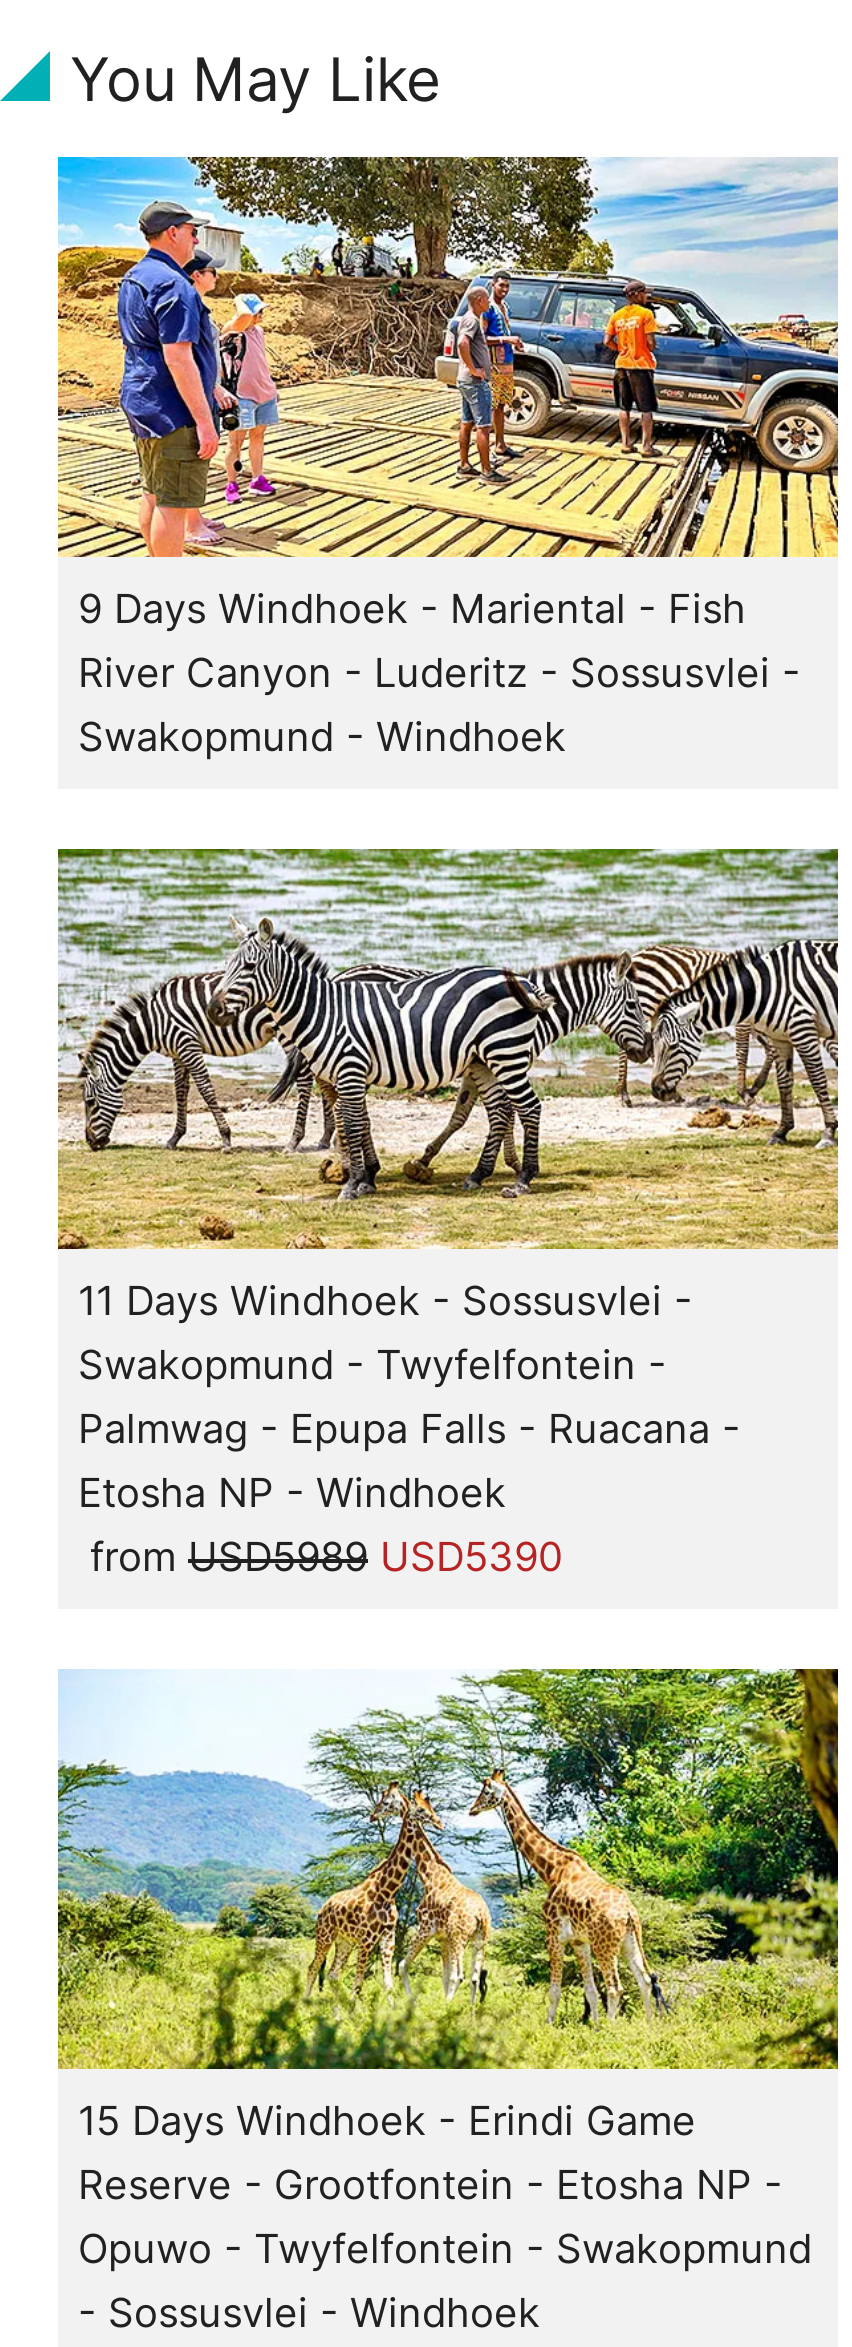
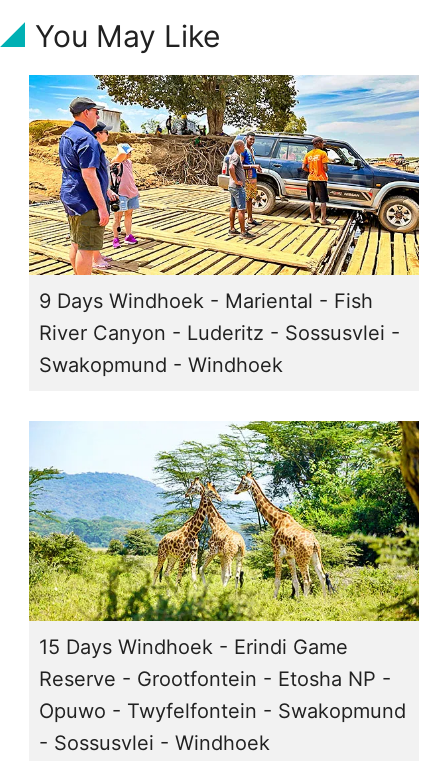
[56,847,840,1580] [image] | 11 Days Windhoek - Sossusvlei - | Swakopmund - Twyfelfontein - | Palmwag - Epupa Falls - Ruacana - | Etosha NP - Windhoek | from USD5989 USD5390 -> none

